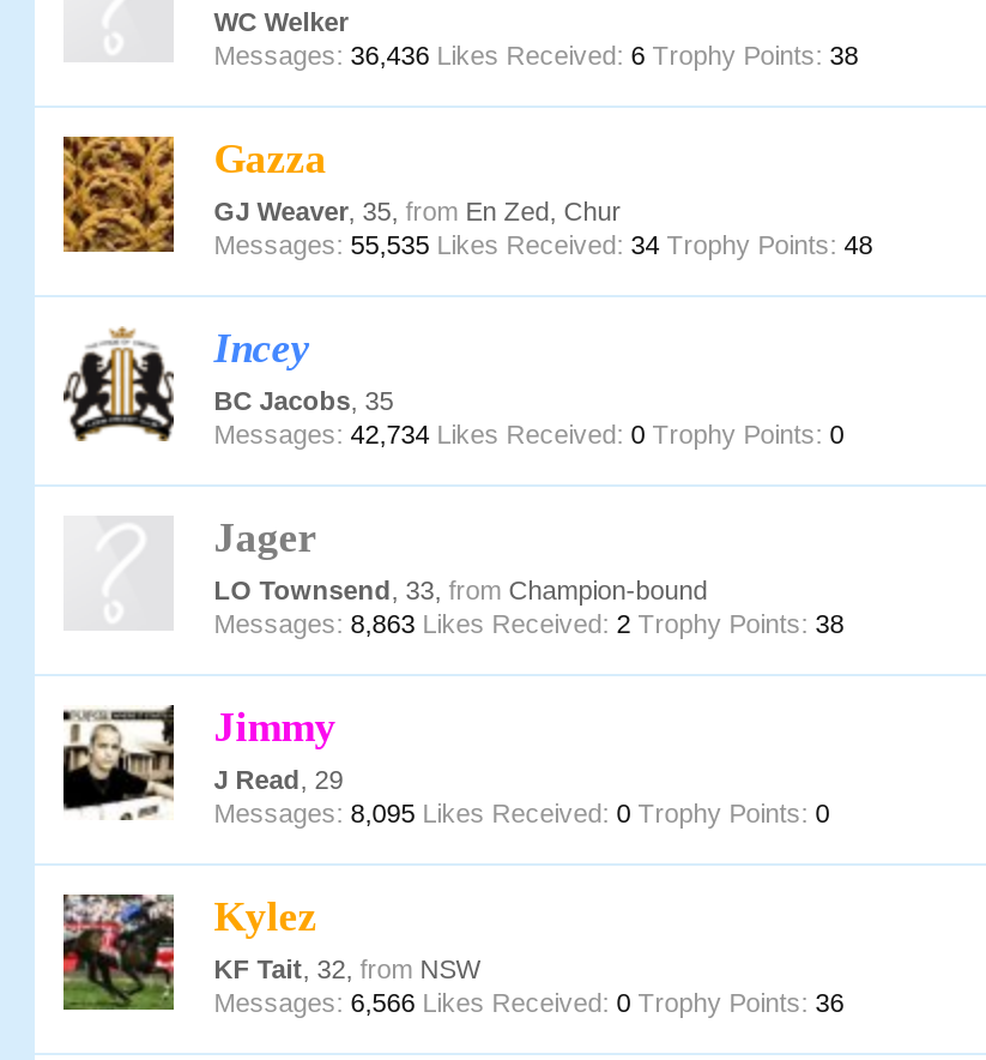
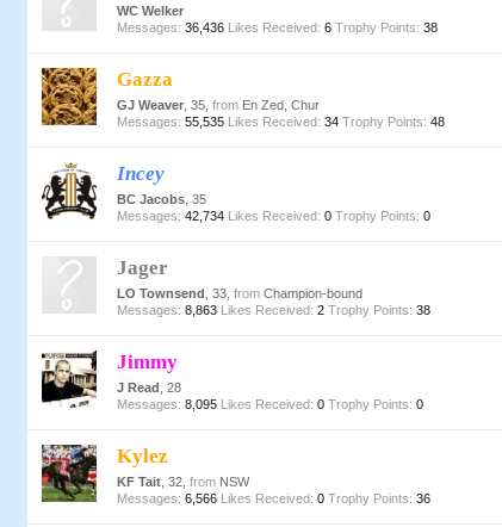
[214,765,343,794] J Read, 29 -> [117,380,181,395] J Read, 28

